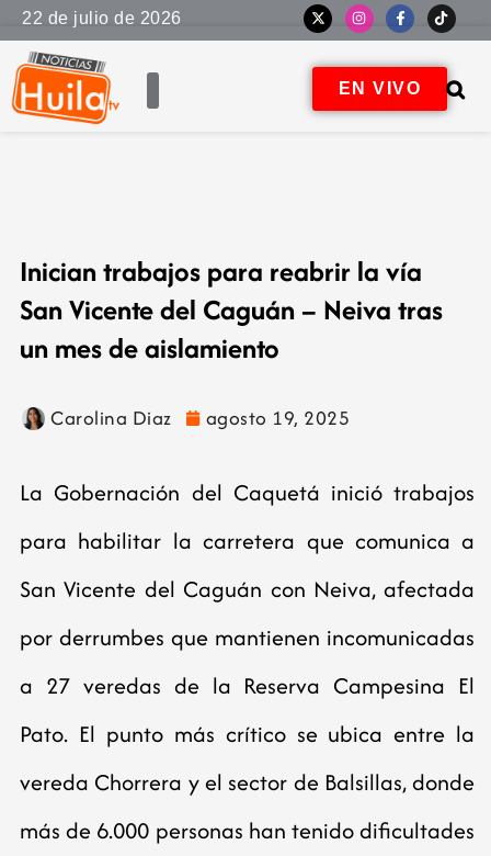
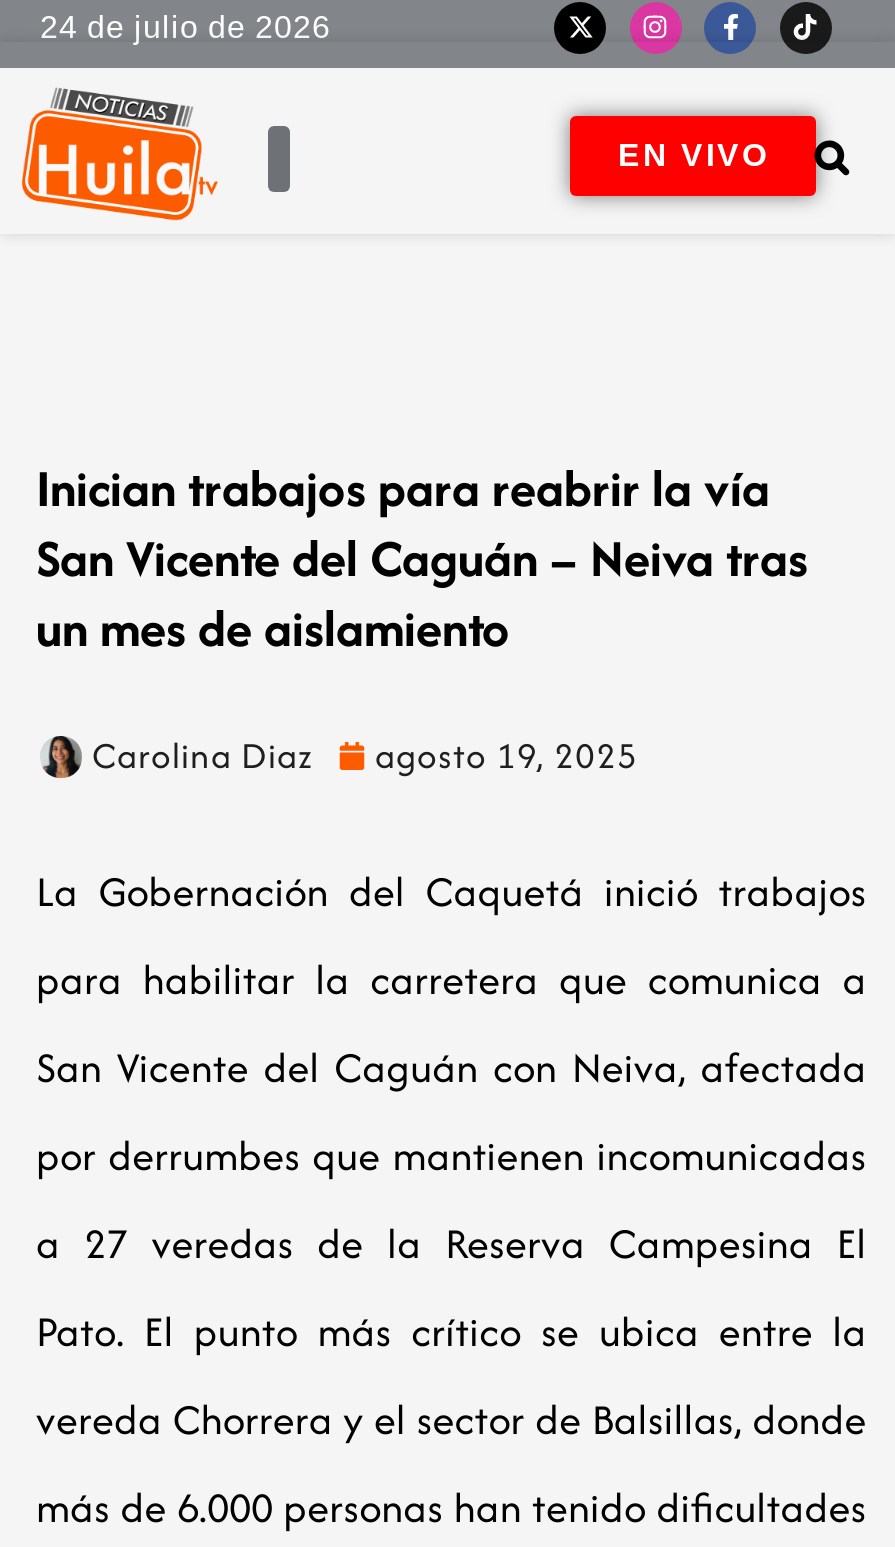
[22,9,181,27] 22 de julio de 2026 -> [40,10,331,44] 24 de julio de 2026

